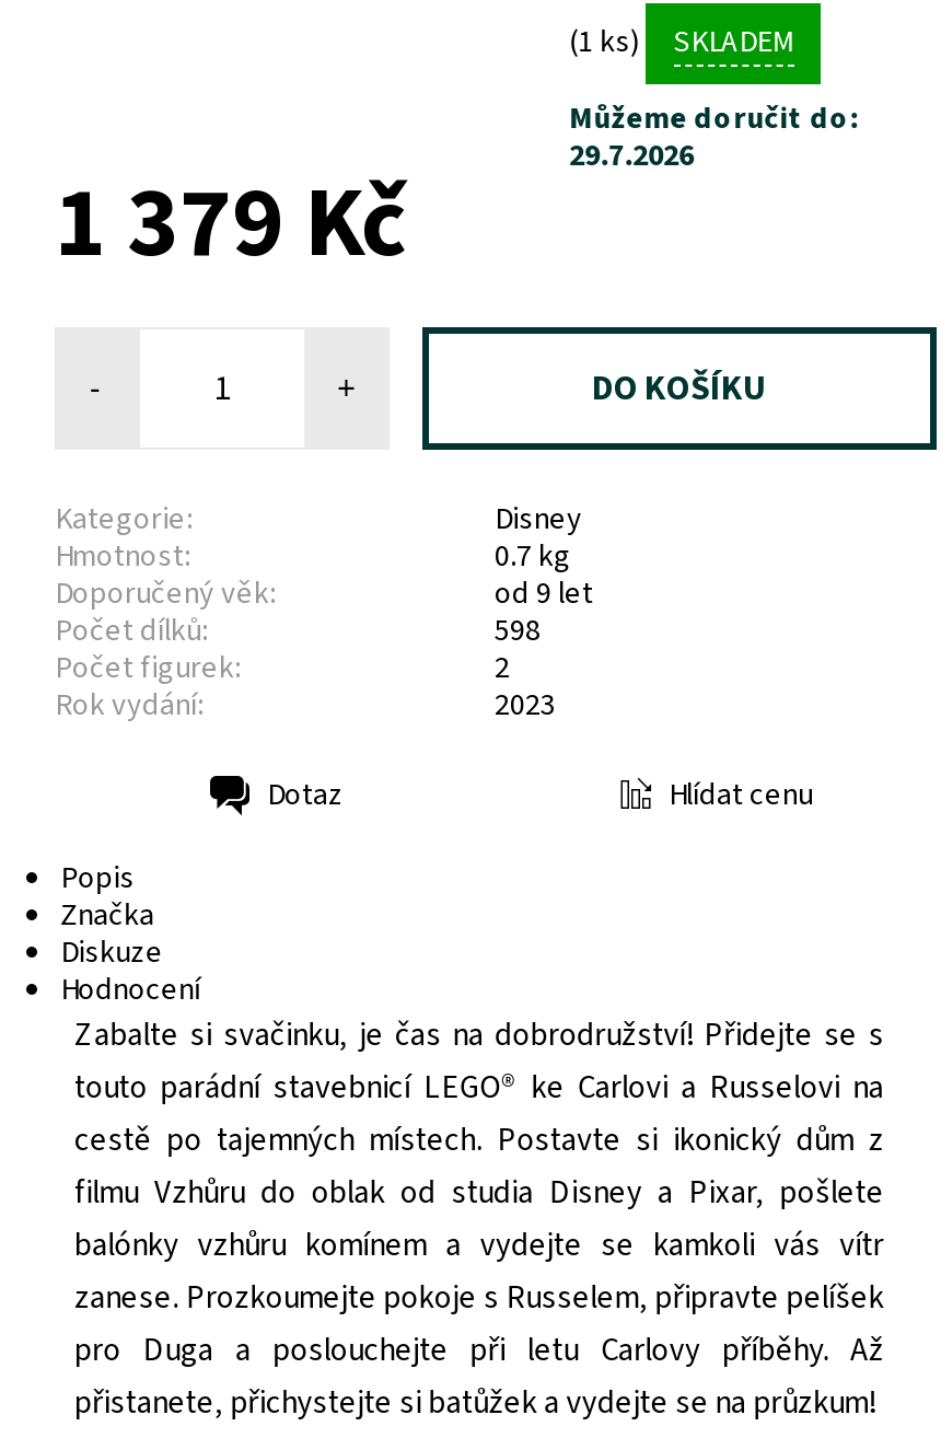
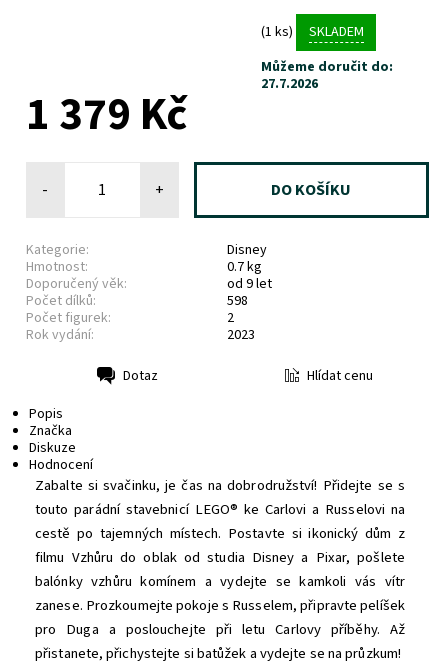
[569,134,694,178] 29.7.2026 -> [261,74,318,94] 27.7.2026

